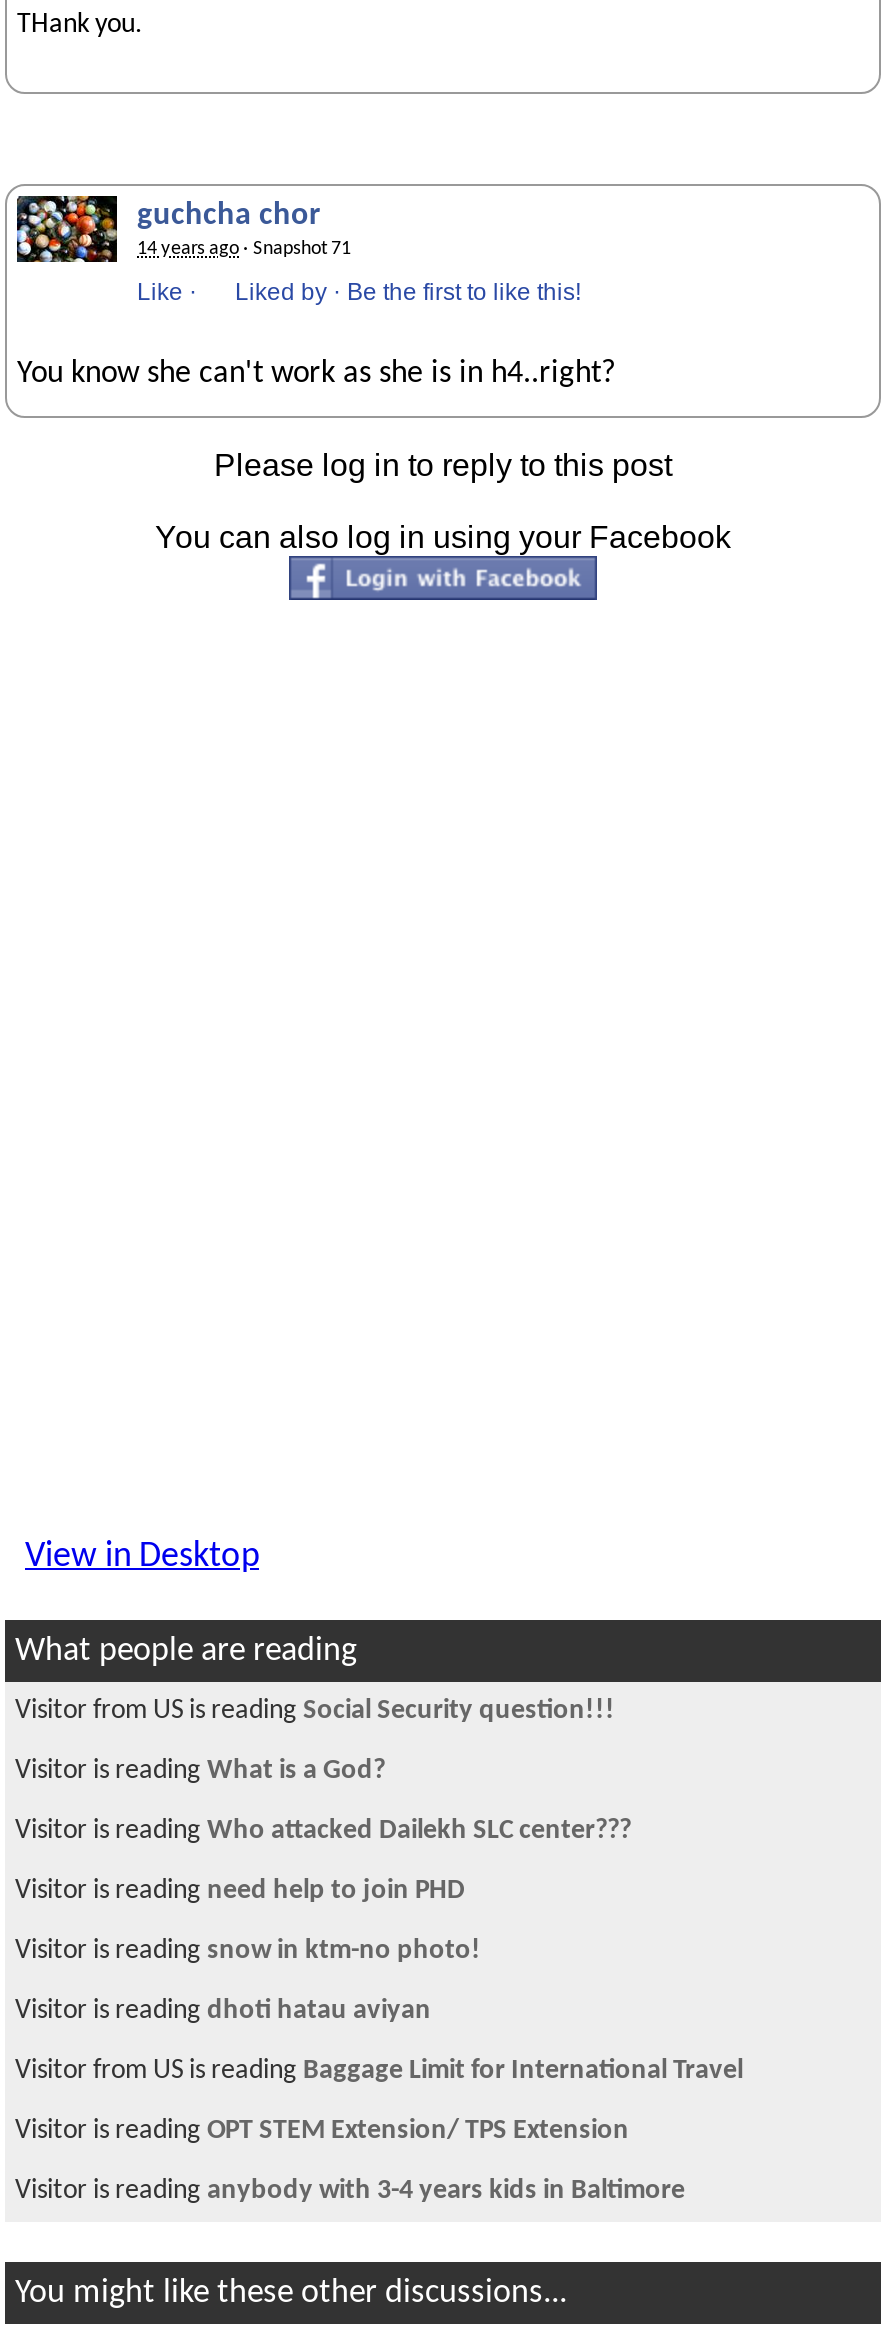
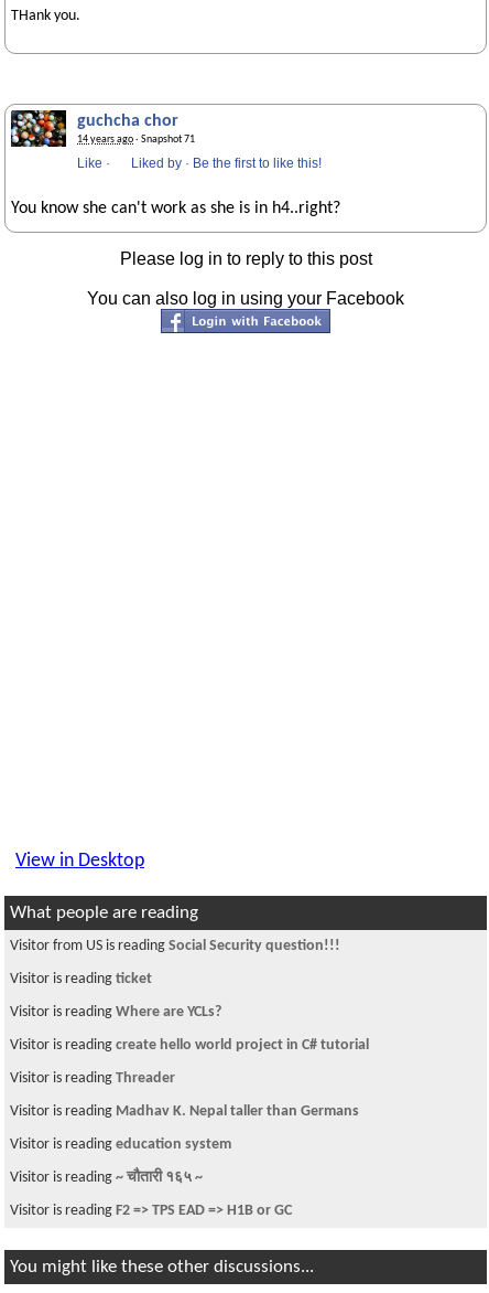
[15,1756,385,1786] Visitor is reading What is a God? -> [10,971,152,987] Visitor is reading ticket
[15,1816,631,1846] Visitor is reading Who attacked Dailekh SLC center??? -> [10,1004,221,1020] Visitor is reading Where are YCLs?
[15,1876,465,1906] Visitor is reading need help to join PHD -> [10,1037,369,1054] Visitor is reading create hello world project in C# tutorial
[15,1936,481,1966] Visitor is reading snow in ktm-no photo! -> [10,1070,175,1087] Visitor is reading Threader
[15,1996,431,2026] Visitor is reading dhoti hatau aviyan -> [10,1103,359,1120] Visitor is reading Madhav K. Nepal taller than Germans
[15,2056,743,2086] Visitor from US is reading Baggage Limit for International Travel -> [10,1136,231,1153] Visitor is reading education system
[15,2116,629,2146] Visitor is reading OPT STEM Extension/ TPS Extension -> [10,1169,203,1186] Visitor is reading ~ चौतारी १६५ ~
[15,2176,685,2206] Visitor is reading anybody with 3-4 years kids in Baltimore -> [10,1203,292,1219] Visitor is reading F2 => TPS EAD => H1B or GC

